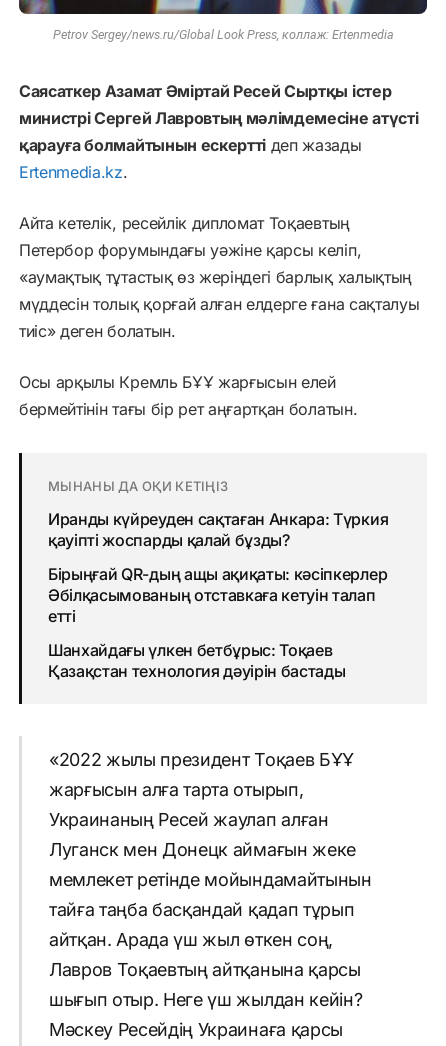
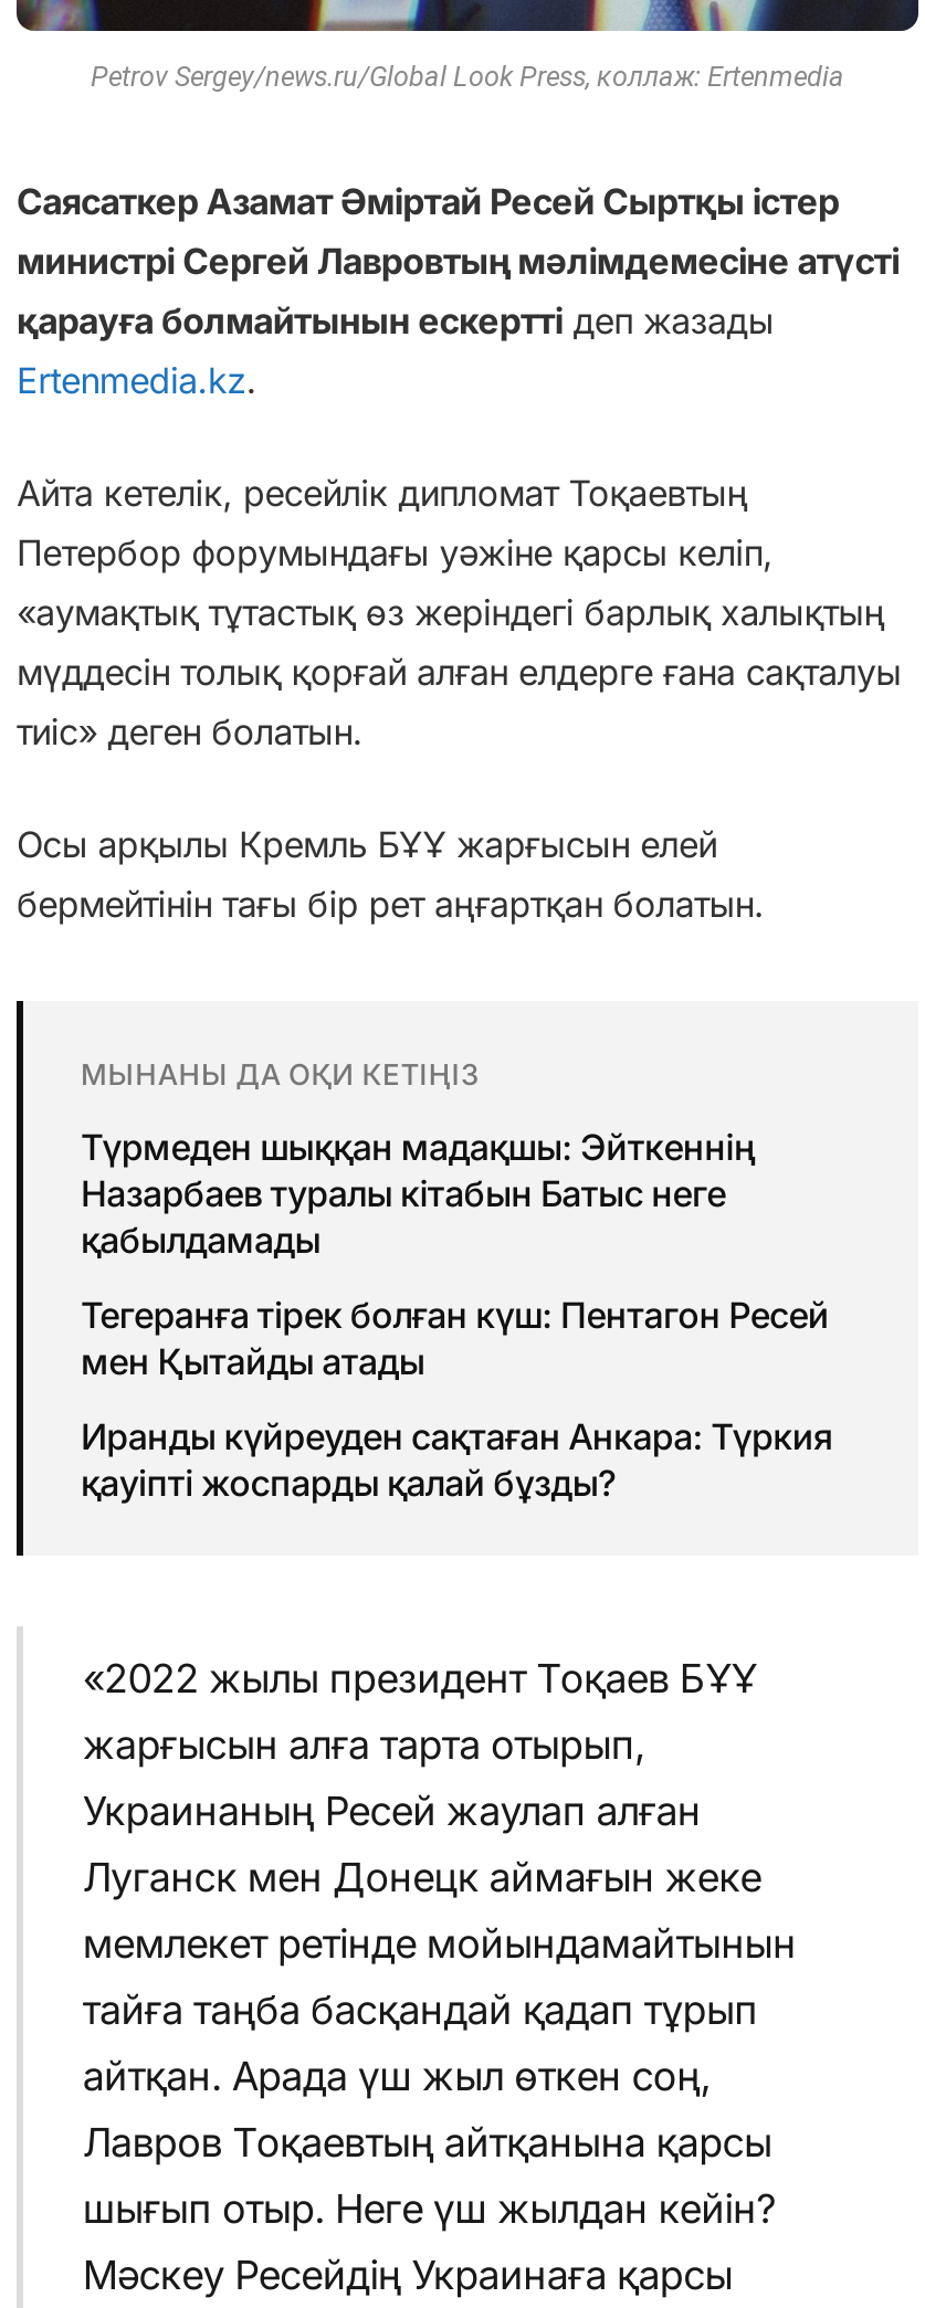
none -> [81,1124,829,1382] Түрмеден шыққан мадақшы: Эйткеннің | Назарбаев туралы кітабын Батыс неге | қабылдамады | Тегеранға тірек болған күш: Пентагон Ресей | мен Қытайды атады
moved [48,509,388,550] -> [81,1413,833,1504]: Иранды күйреуден сақтаған Анкара: Түркия | қауіпті жоспарды қалай бұзды?
[48,564,387,681] Бірыңғай QR-дың ащы ақиқаты: кәсіпкерлер | Әбілқасымованың отставкаға кетуін талап | етті | Шанхайдағы үлкен бетбұрыс: Тоқаев | Қазақстан технология дәуірін бастады -> none

